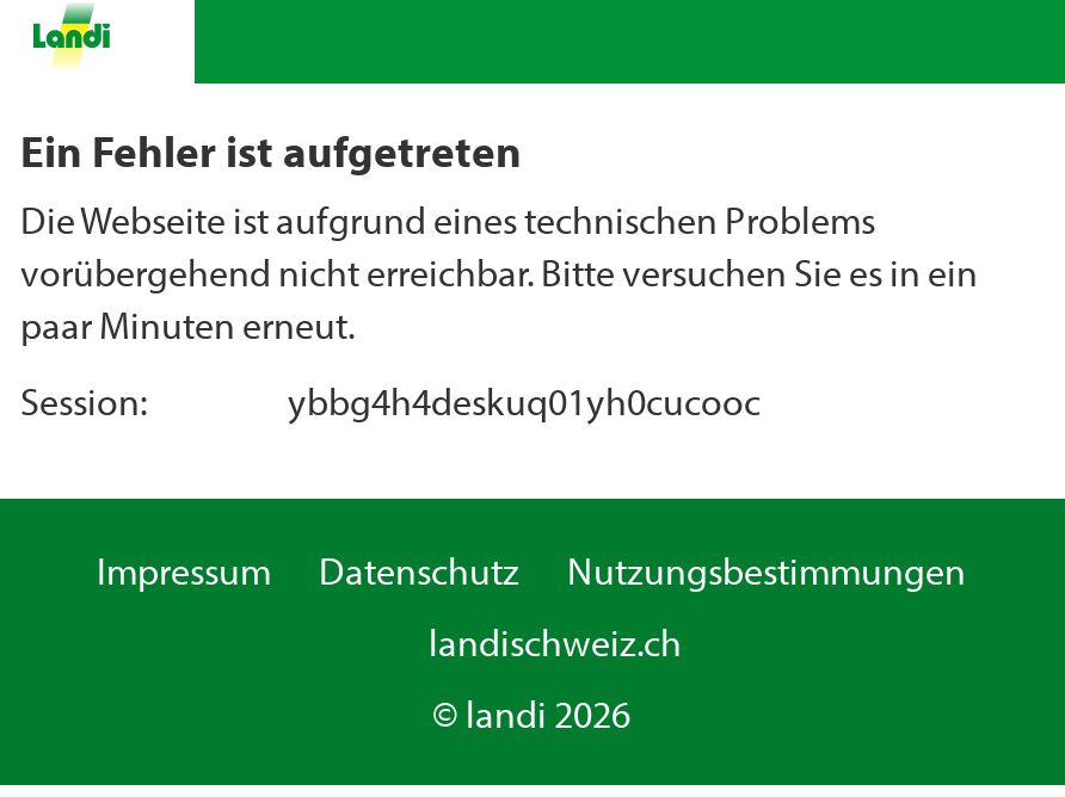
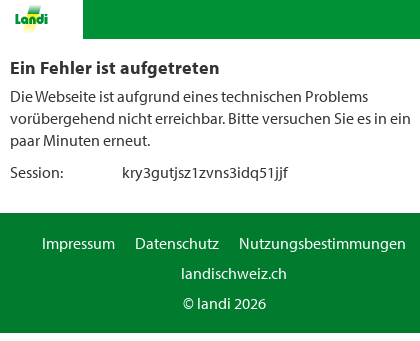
[288,377,761,425] ybbg4h4deskuq01yh0cucooc -> [122,162,288,182] kry3gutjsz1zvns3idq51jjf

